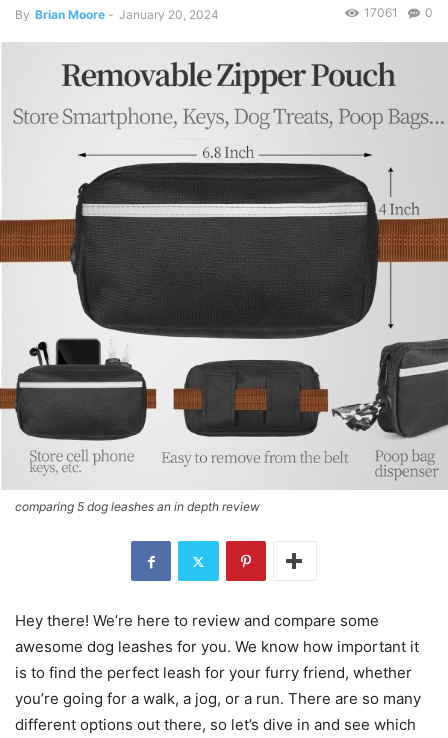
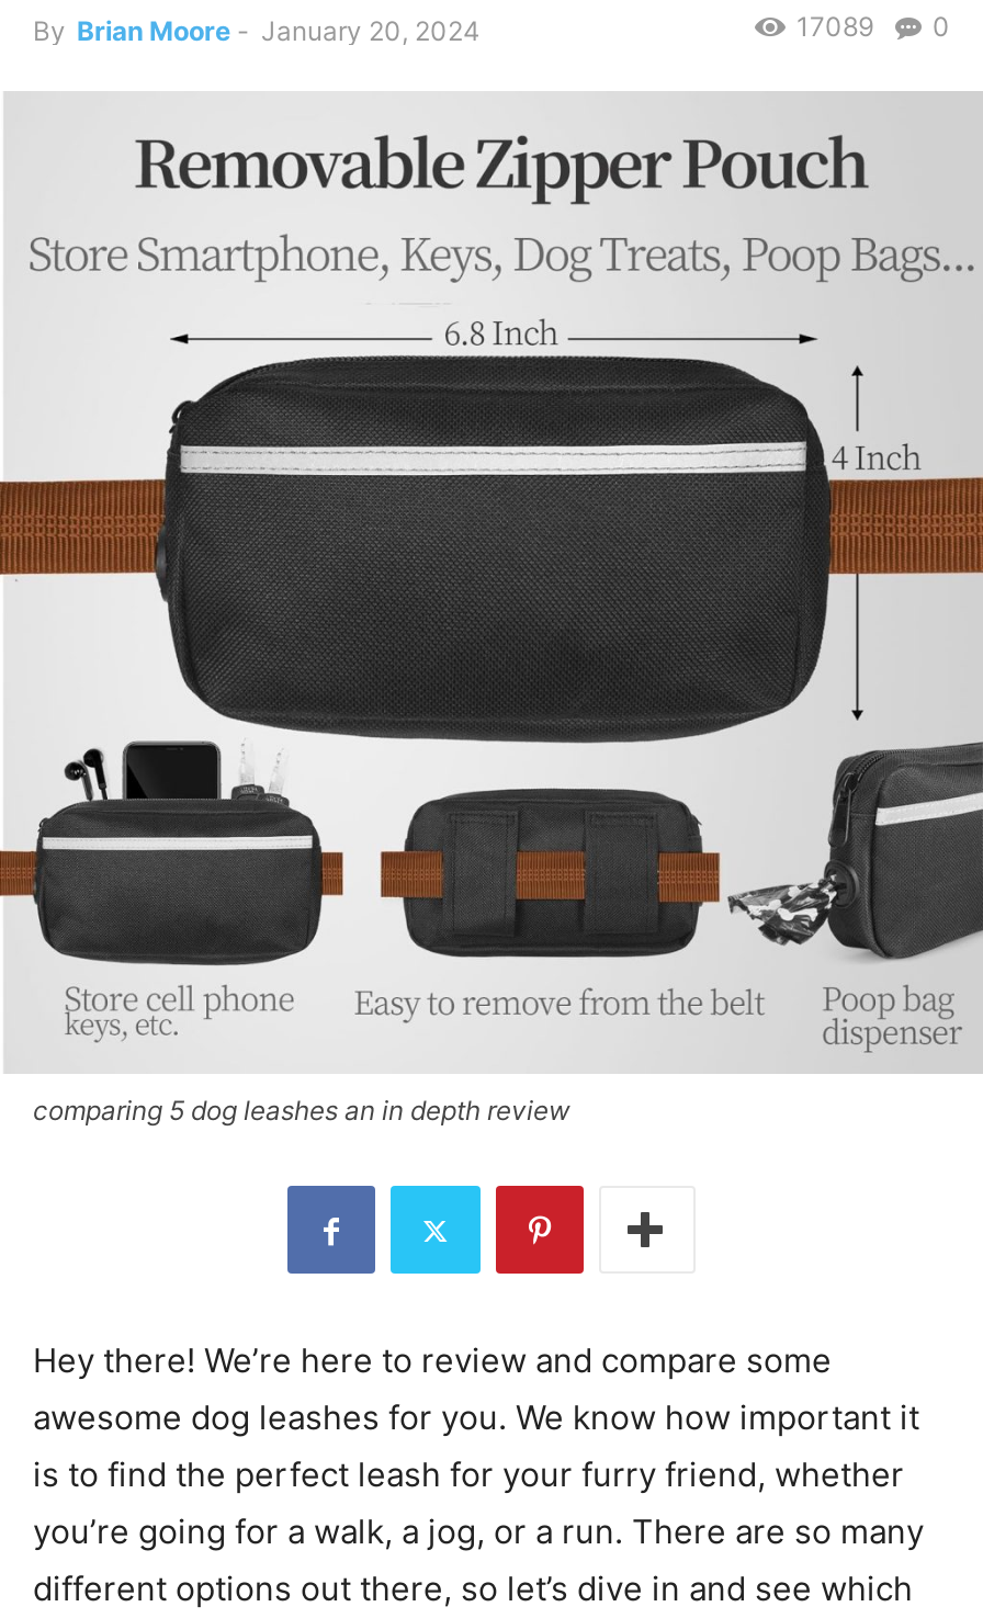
[364,5,433,20] 17061 0 -> [796,10,950,43] 17089 0

